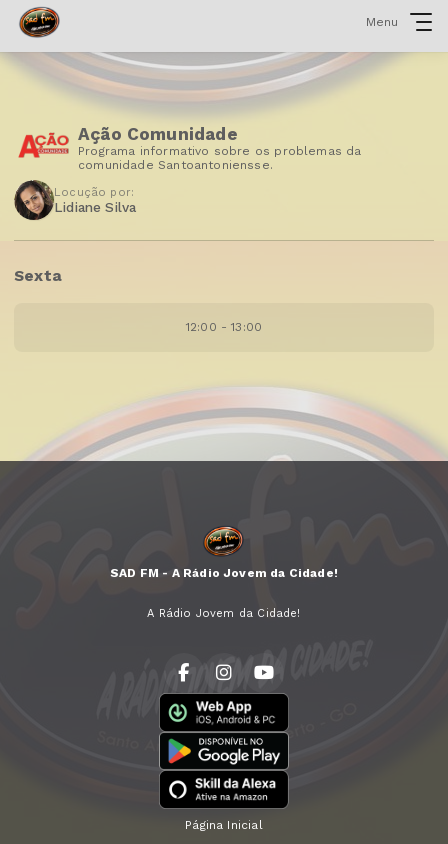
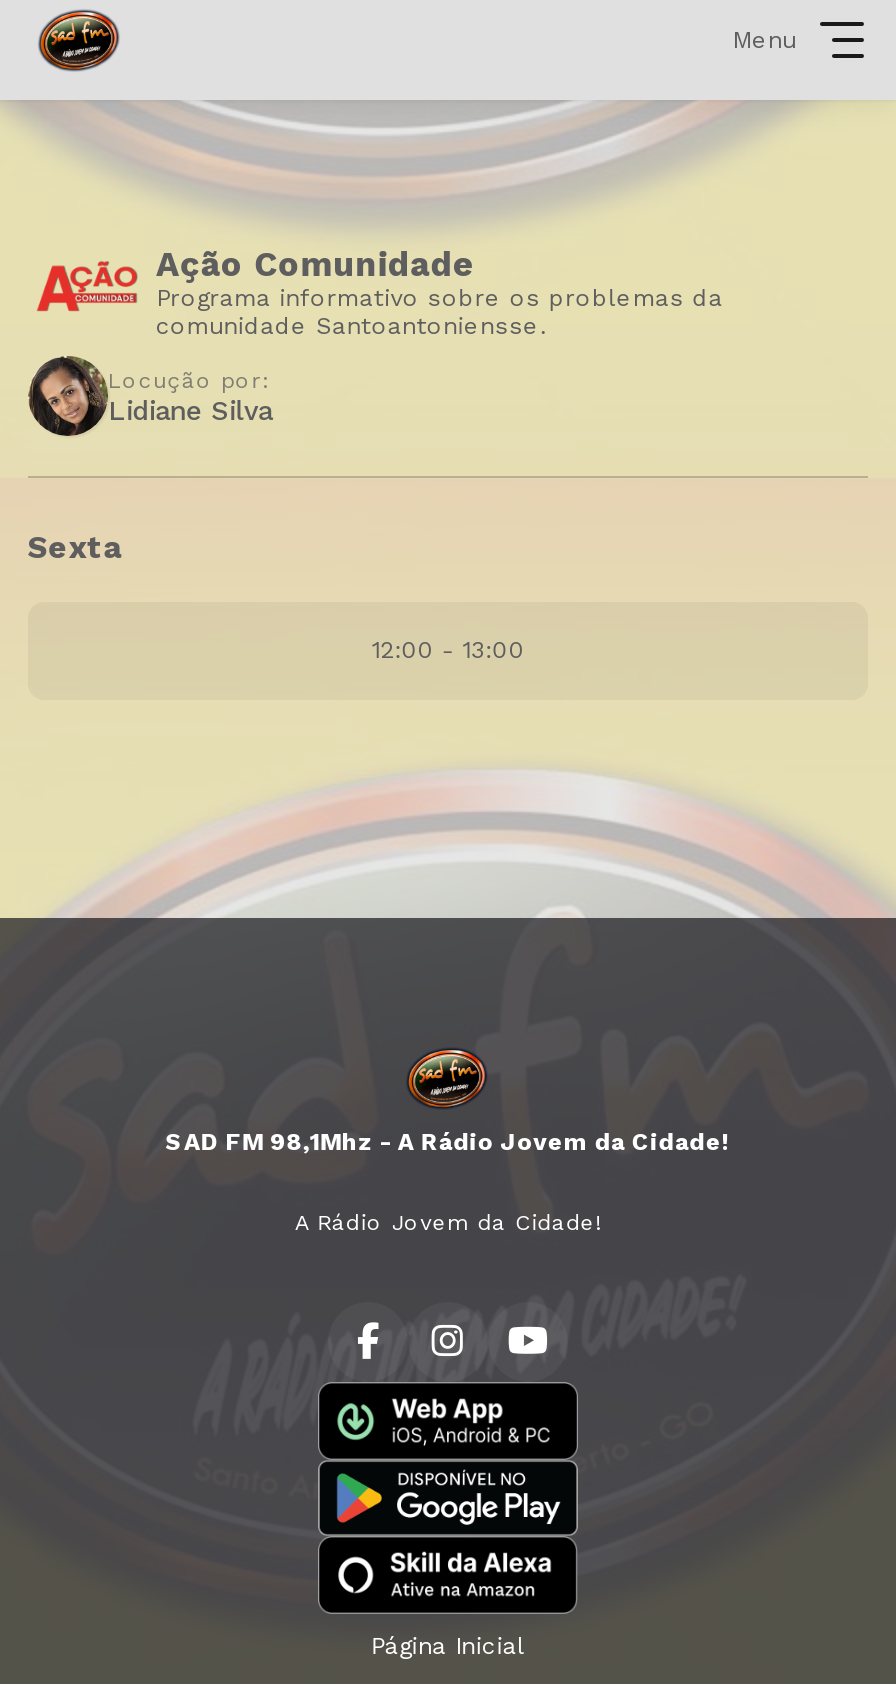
[110,566,338,580] SAD FM - A Rádio Jovem da Cidade! -> [166,1128,730,1156] SAD FM 98,1Mhz - A Rádio Jovem da Cidade!

